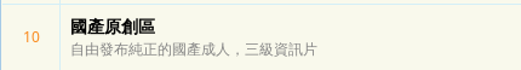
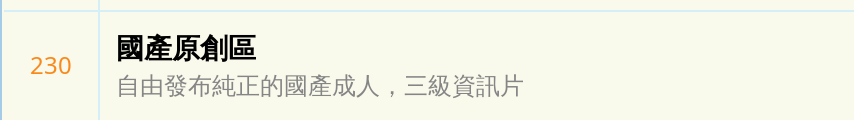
[22,14,155,47] 10 國產原創區 -> [30,28,256,82] 230 國產原創區

